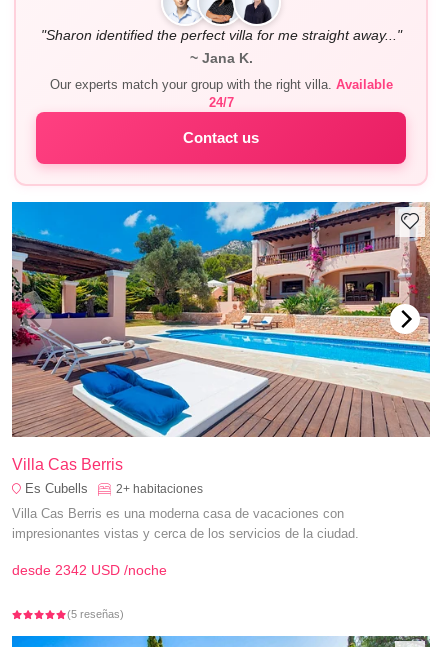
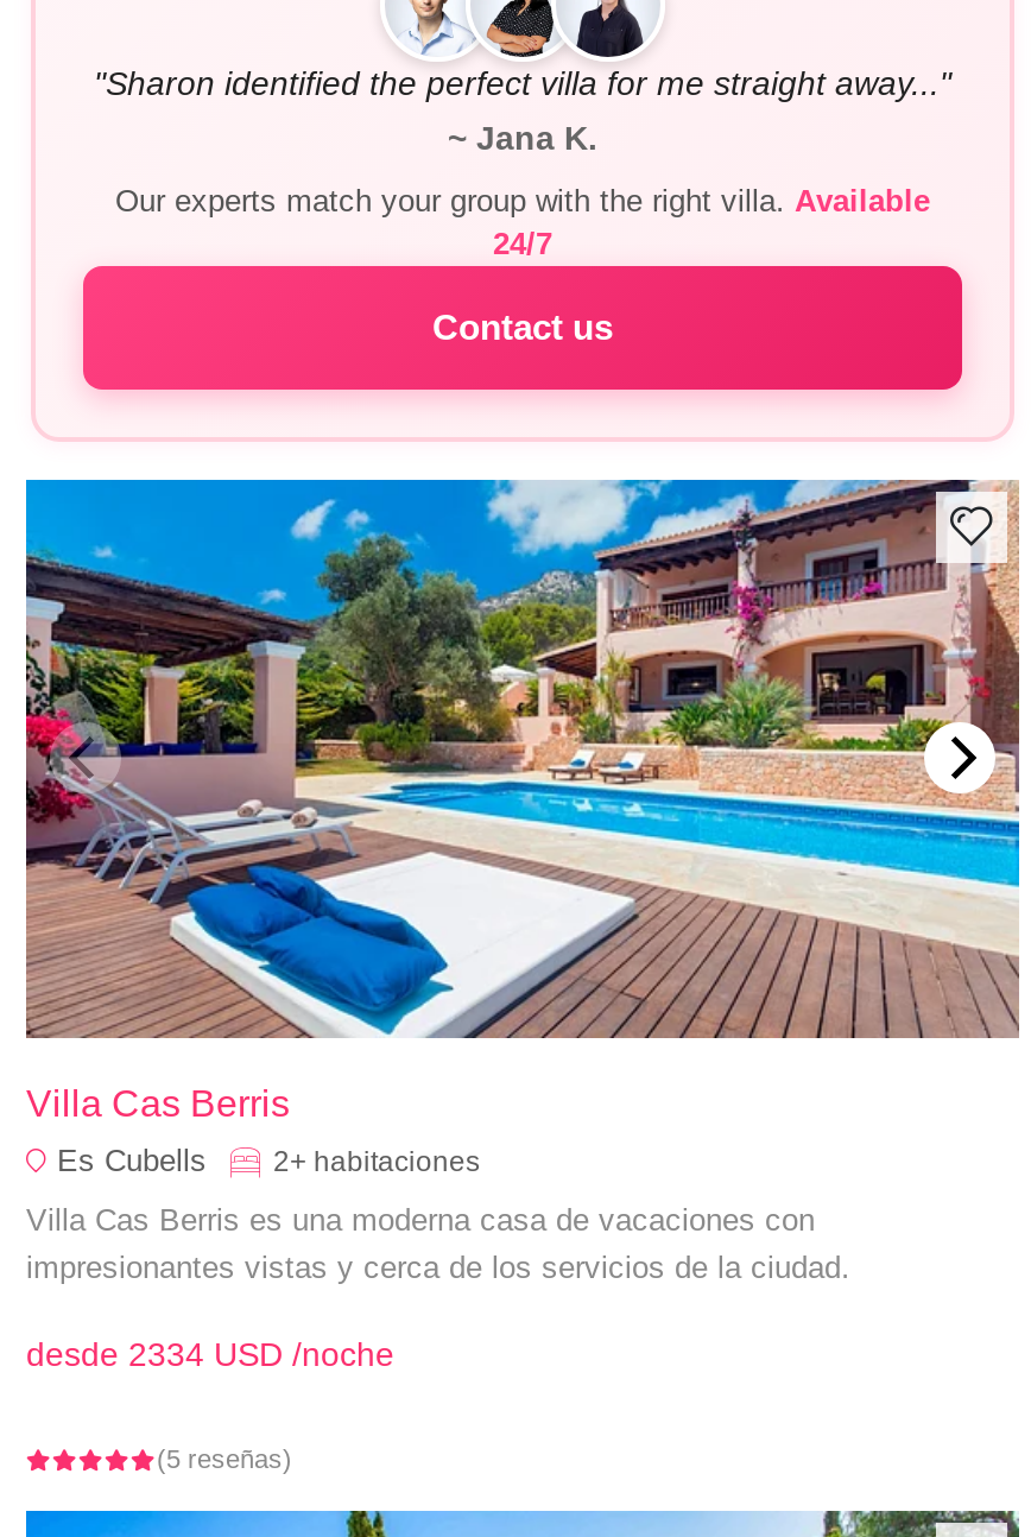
[12,562,167,578] desde 2342 USD /noche -> [26,1336,394,1374] desde 2334 USD /noche

